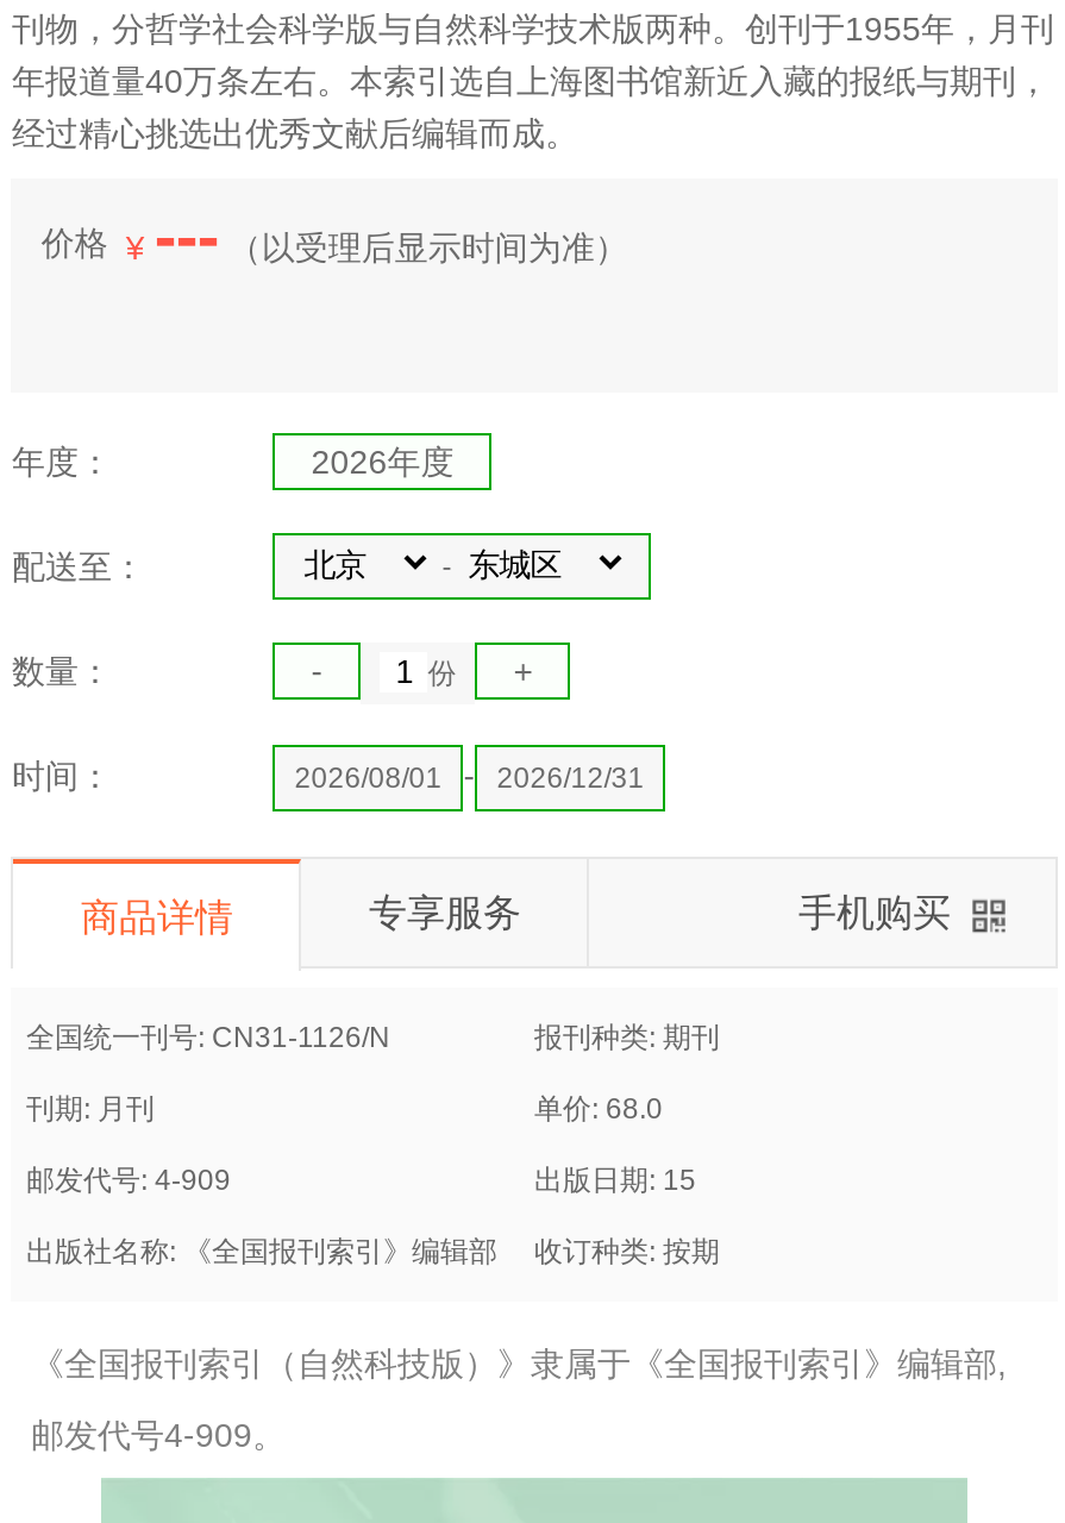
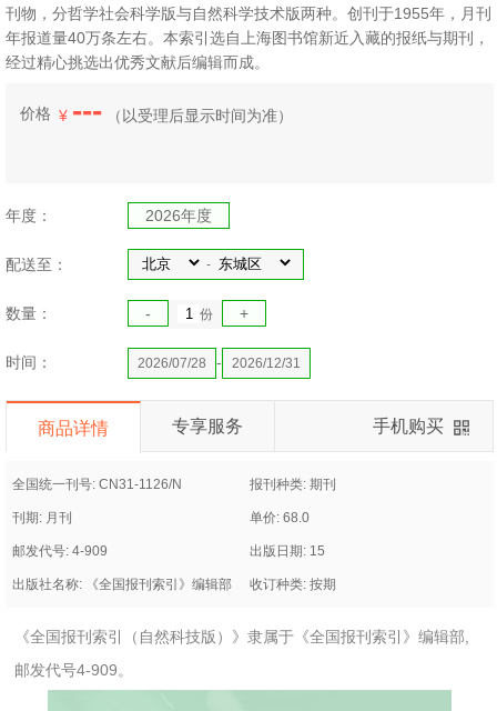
[294,761,442,795] 2026/08/01 -> [138,355,207,371] 2026/07/28

